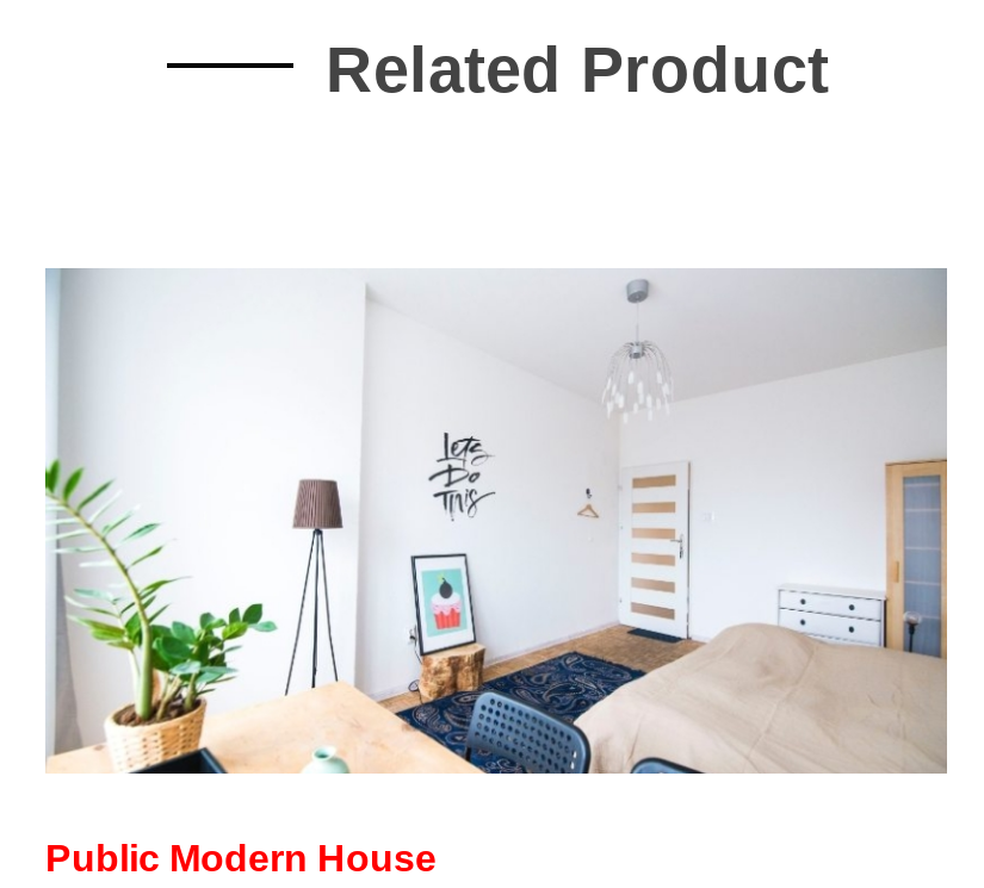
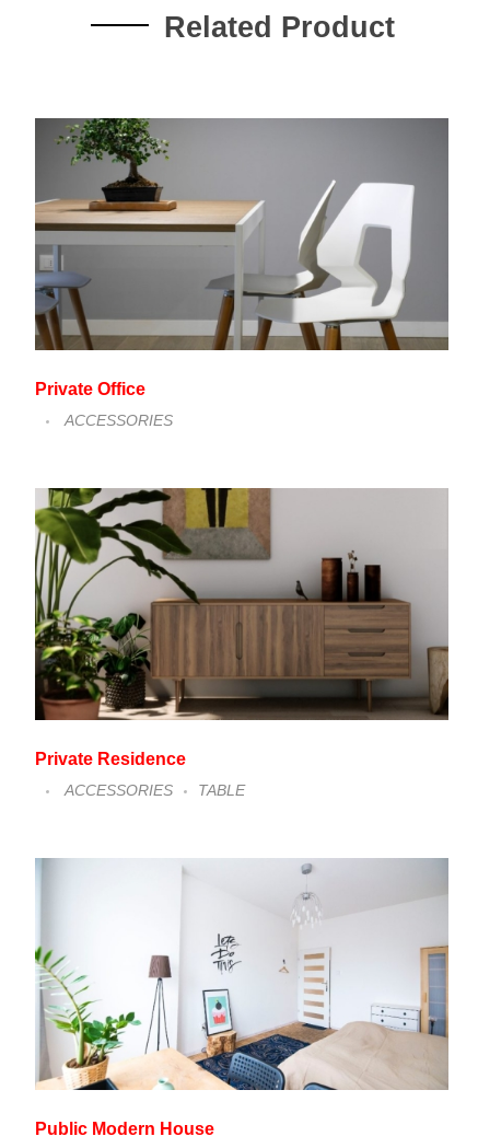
none -> [34,117,448,429] [image] | Private Office | ACCESSORIES
none -> [34,487,450,799] [image] | Private Residence | ACCESSORIES | TABLE

